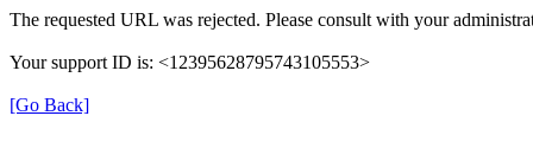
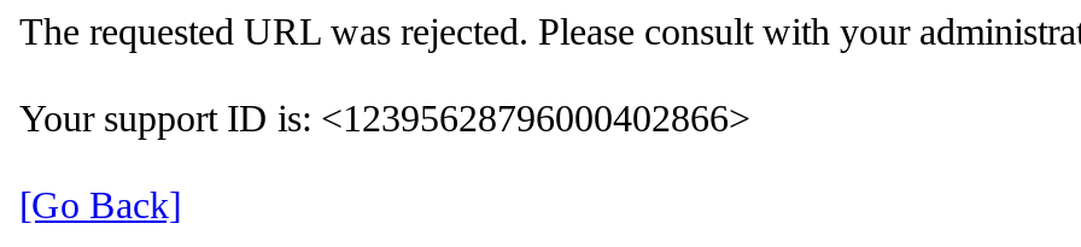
[10,52,370,72] Your support ID is: <12395628795743105553> -> [19,98,750,139] Your support ID is: <12395628796000402866>

